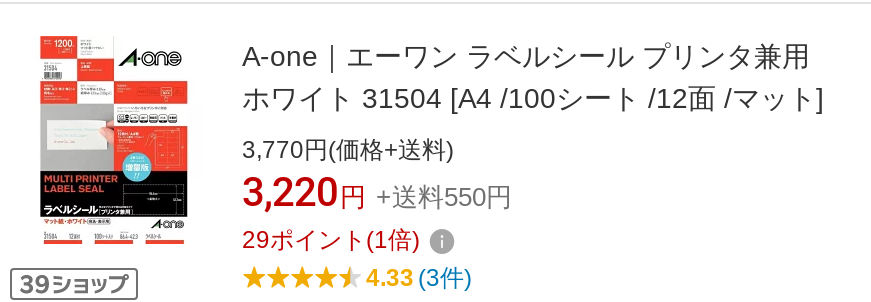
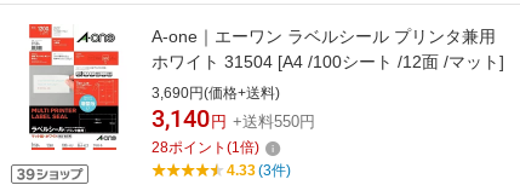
[242,136,454,164] 3,770円(価格+送料) -> [152,85,280,102] 3,690円(価格+送料)
[242,168,512,216] 3,220円 +送料550円 -> [152,104,315,133] 3,140円 +送料550円
[242,226,420,254] 29ポイント(1倍) -> [152,139,259,156] 28ポイント(1倍)

